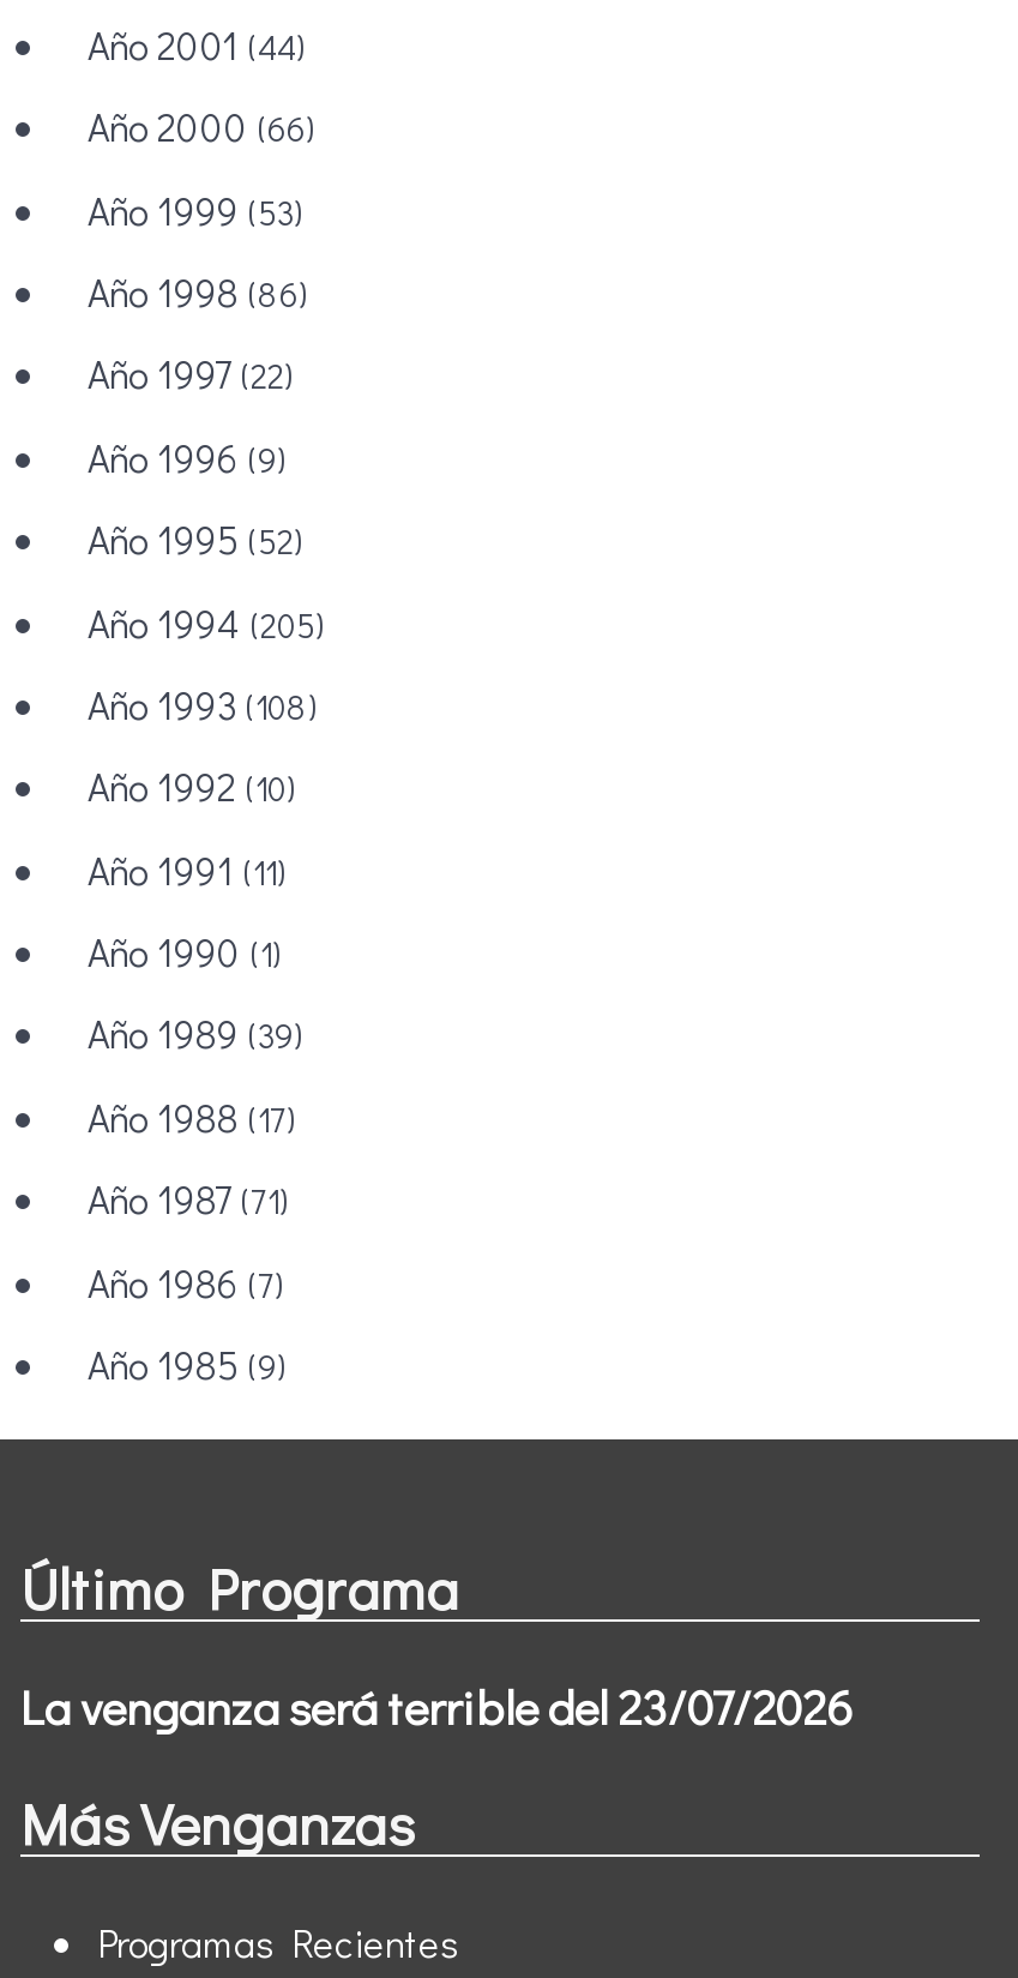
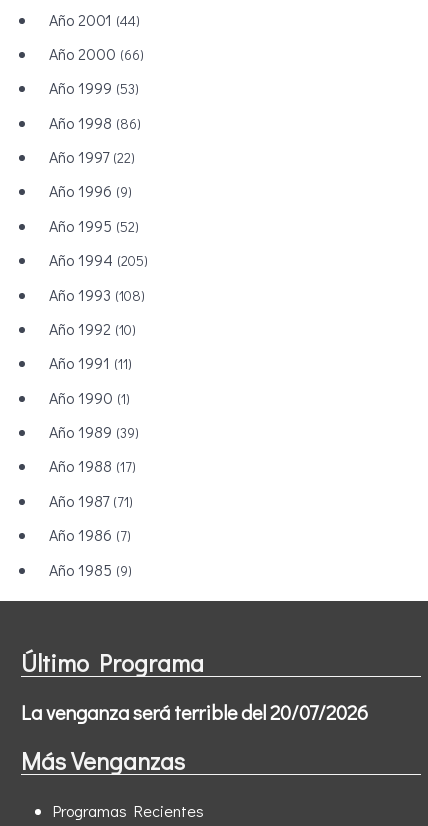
[20,1675,853,1738] La venganza será terrible del 23/07/2026 -> [21,699,368,725] La venganza será terrible del 20/07/2026

